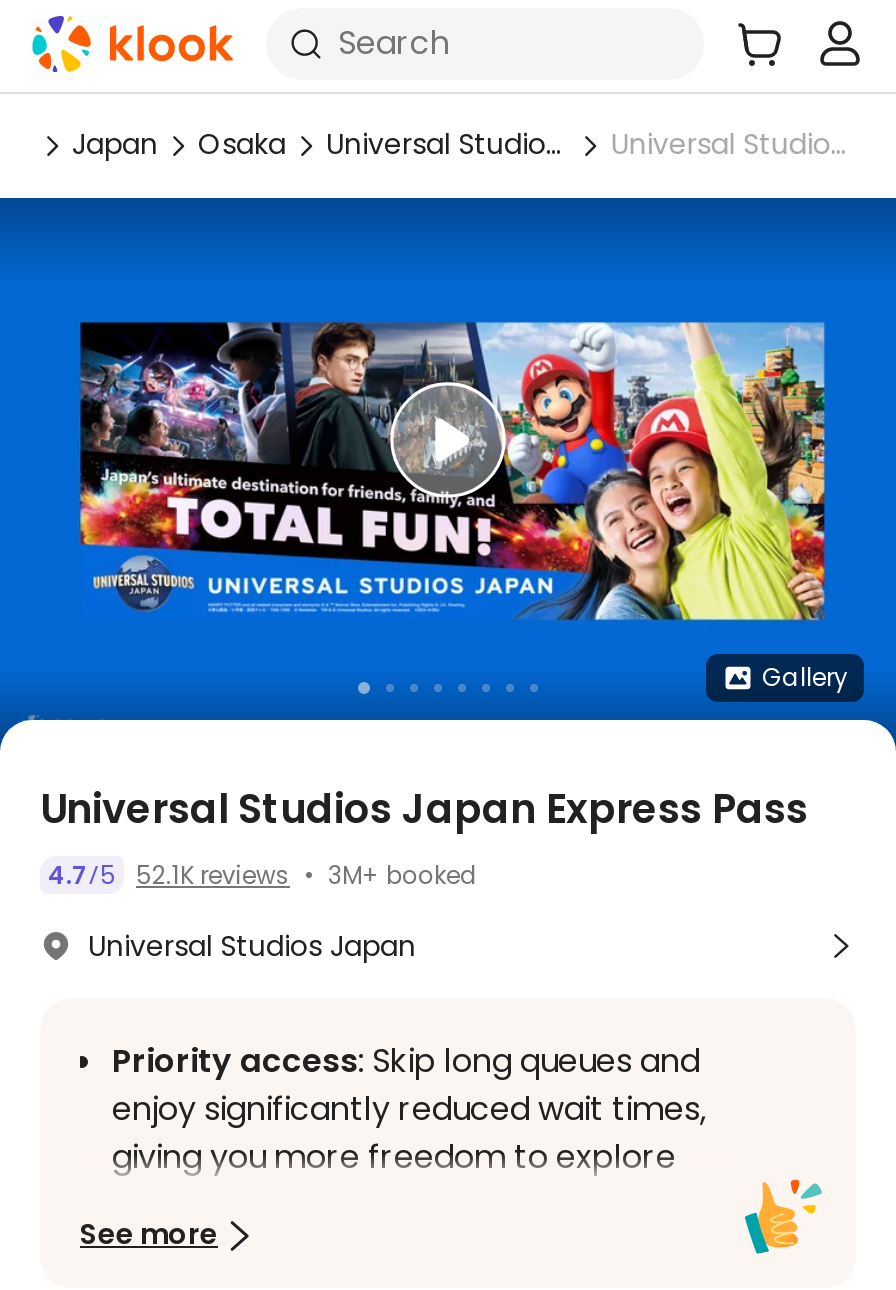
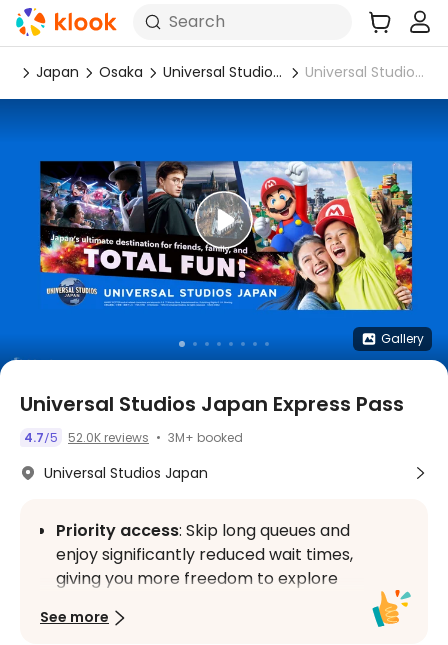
[48,858,478,893] 4.7/5 52.1K reviews 3M+ booked -> [24,429,243,446] 4.7/5 52.0K reviews 3M+ booked

